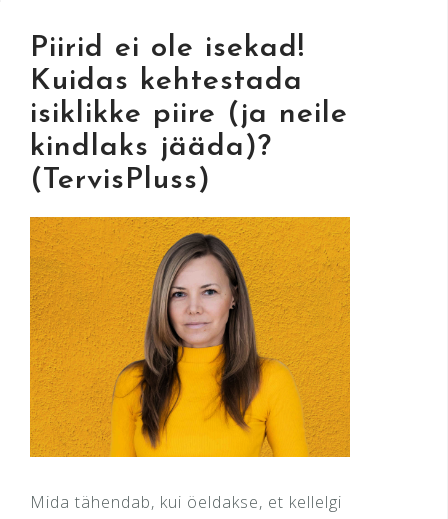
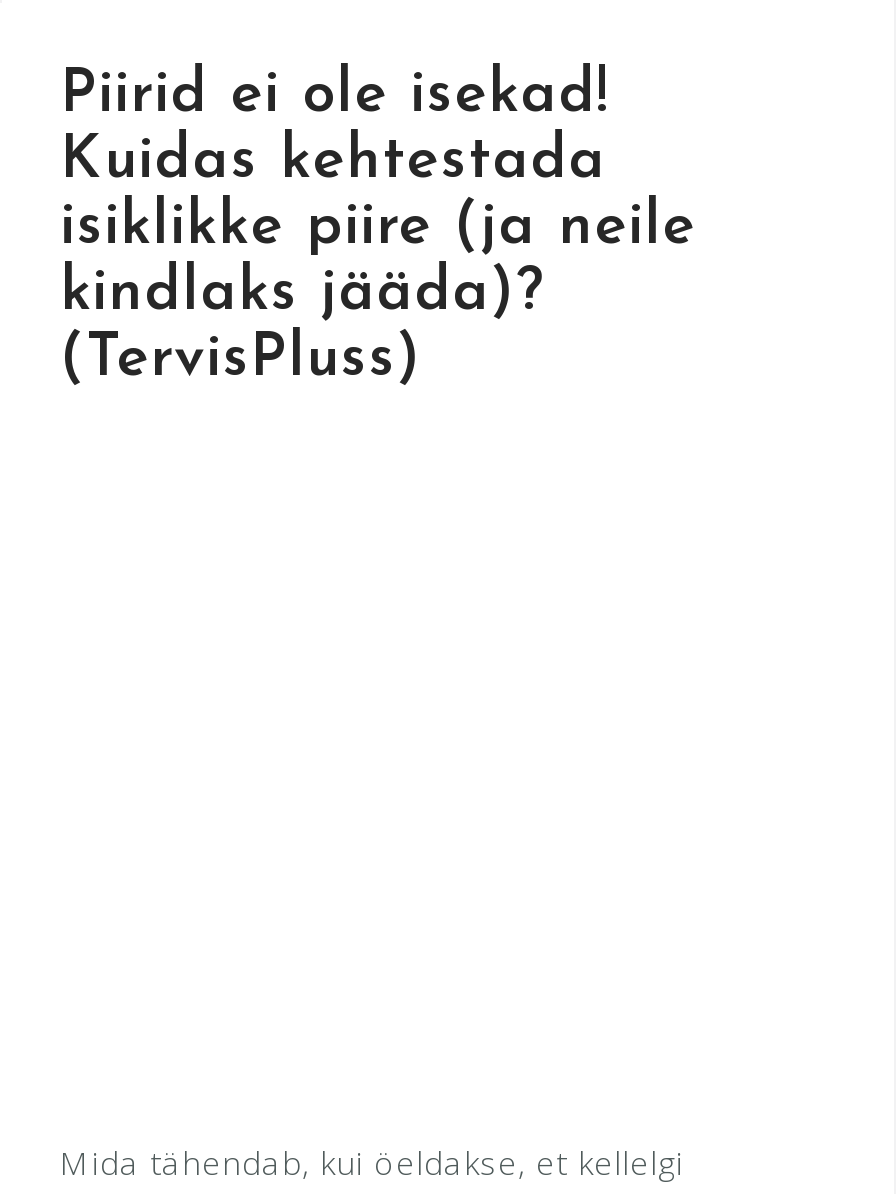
[29,216,351,458] [image] -> none

